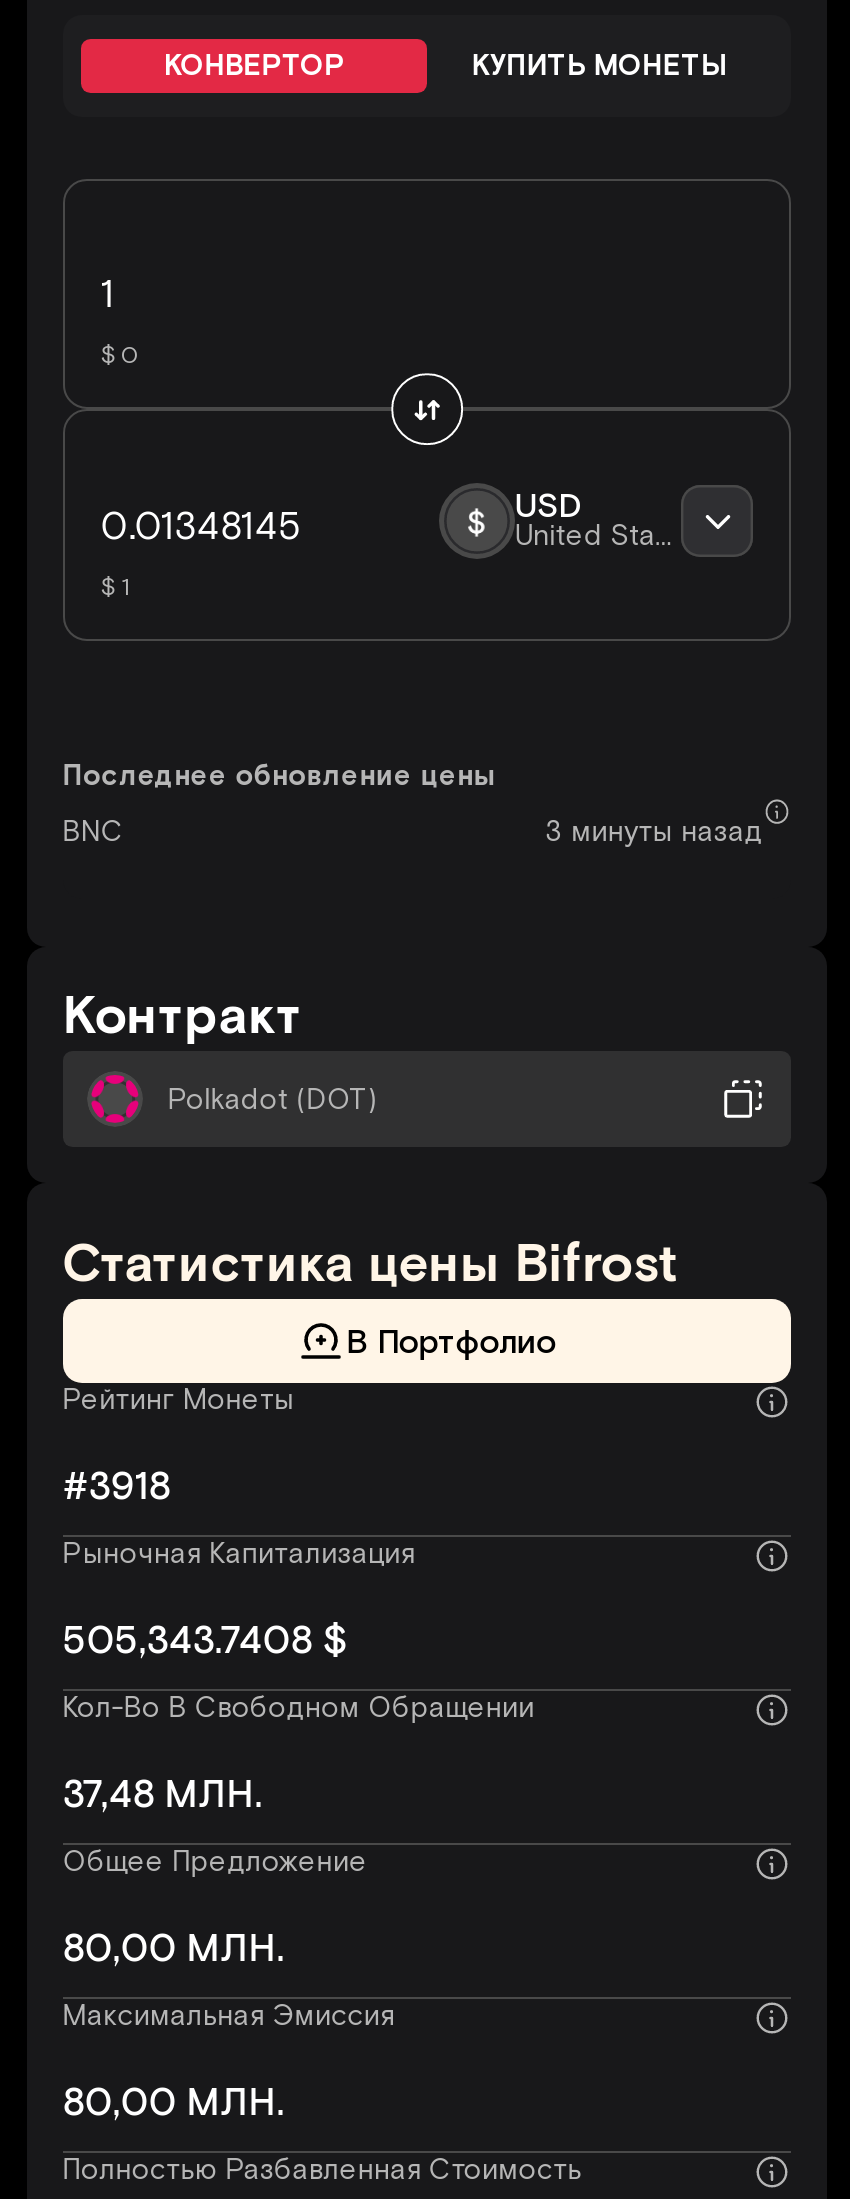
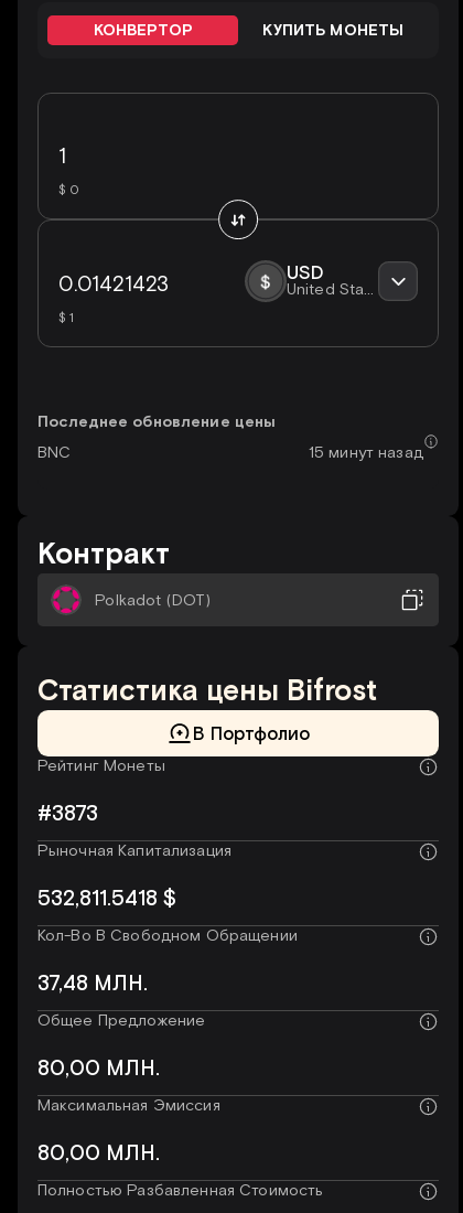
[545,815,763,849] 3 минуты назад -> [309,443,423,462] 15 минут назад
[63,1464,171,1512] #3918 -> [37,801,98,827] #3873
[63,1618,347,1666] 505,343.7408 $ -> [37,886,176,912] 532,811.5418 $

